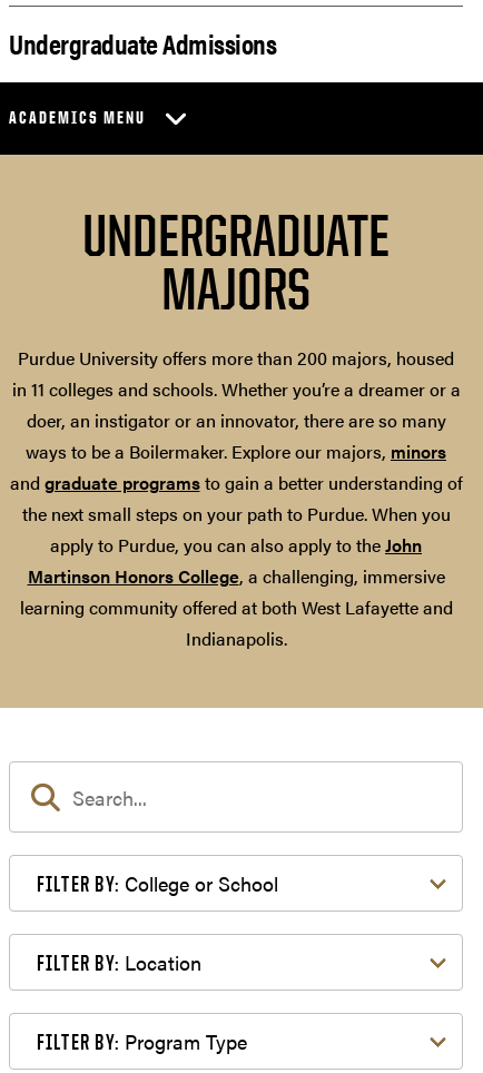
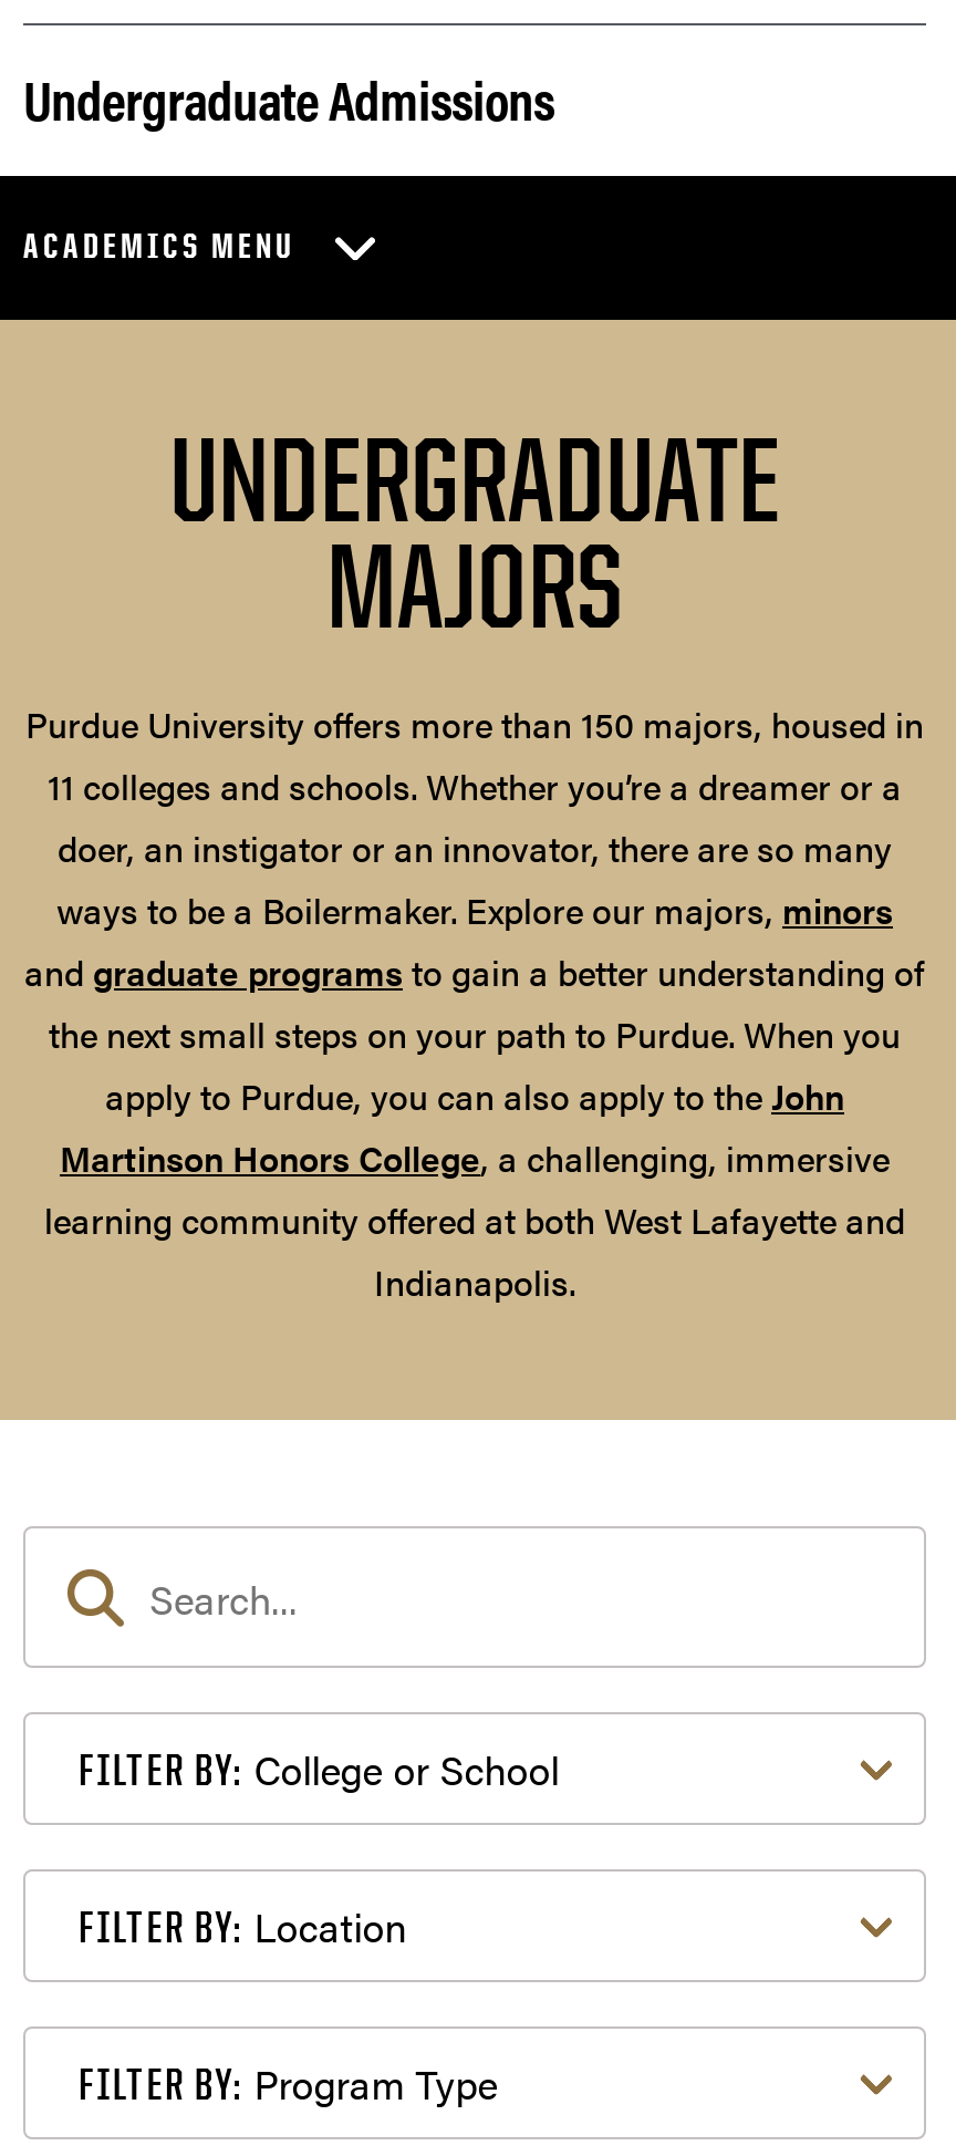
[12,345,460,402] Purdue University offers more than 200 majors, housed | in 11 colleges and schools. Whether you’re a dreamer or a -> [25,699,924,812] Purdue University offers more than 150 majors, housed in | 11 colleges and schools. Whether you’re a dreamer or a

